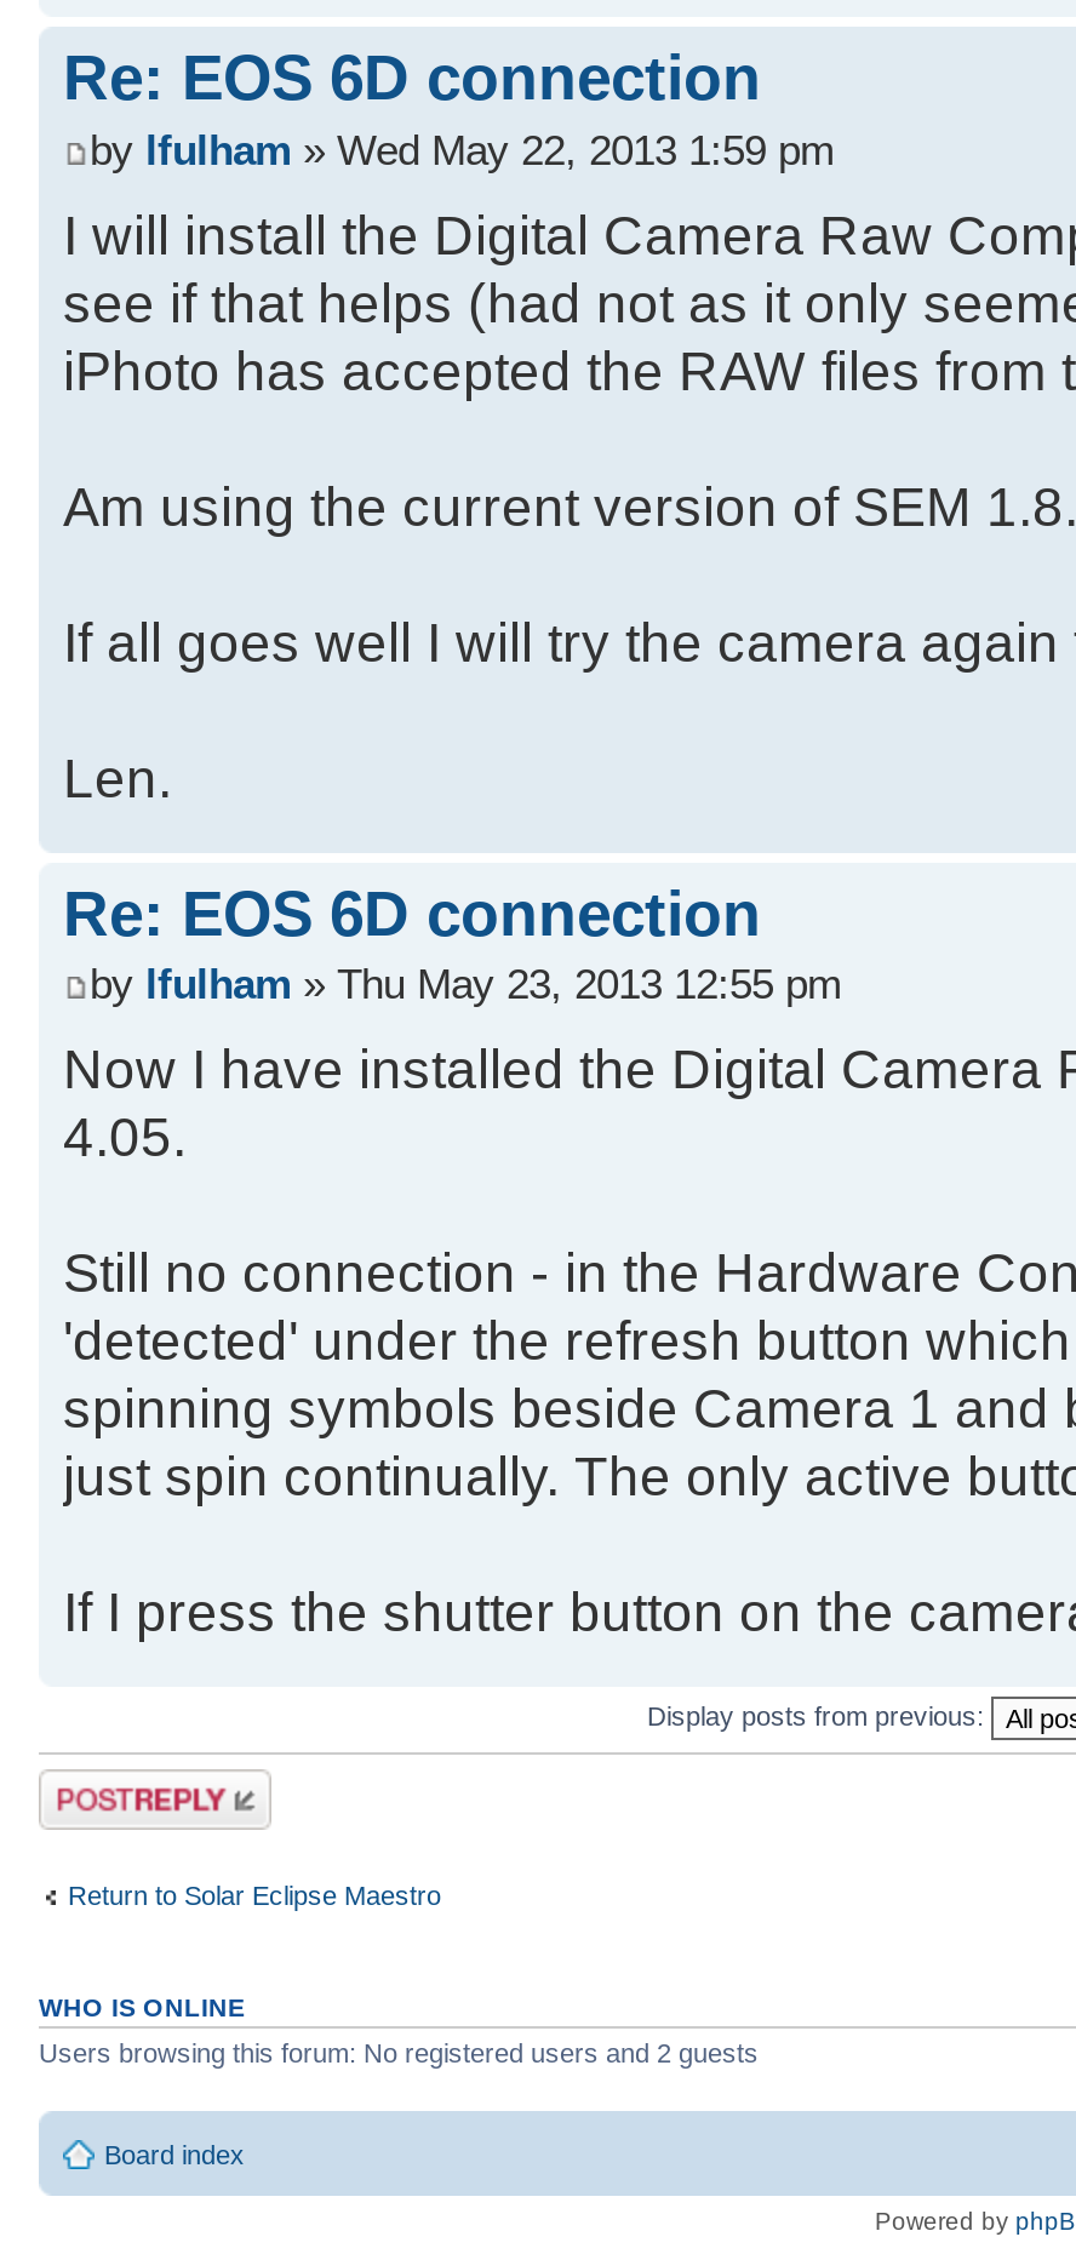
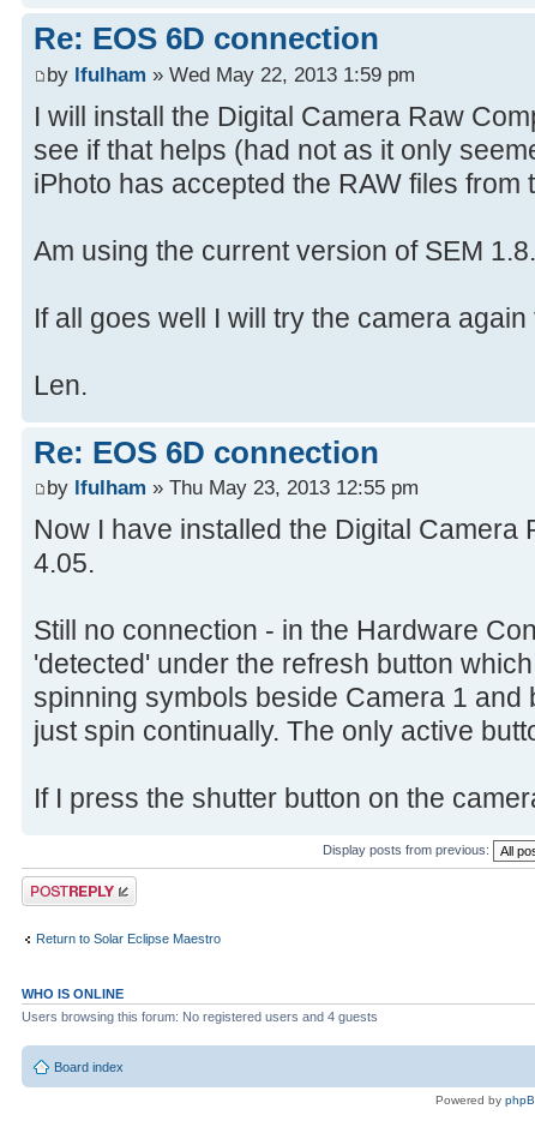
[39,2039,759,2068] Users browsing this forum: No registered users and 2 guests -> [22,1010,378,1024] Users browsing this forum: No registered users and 4 guests

